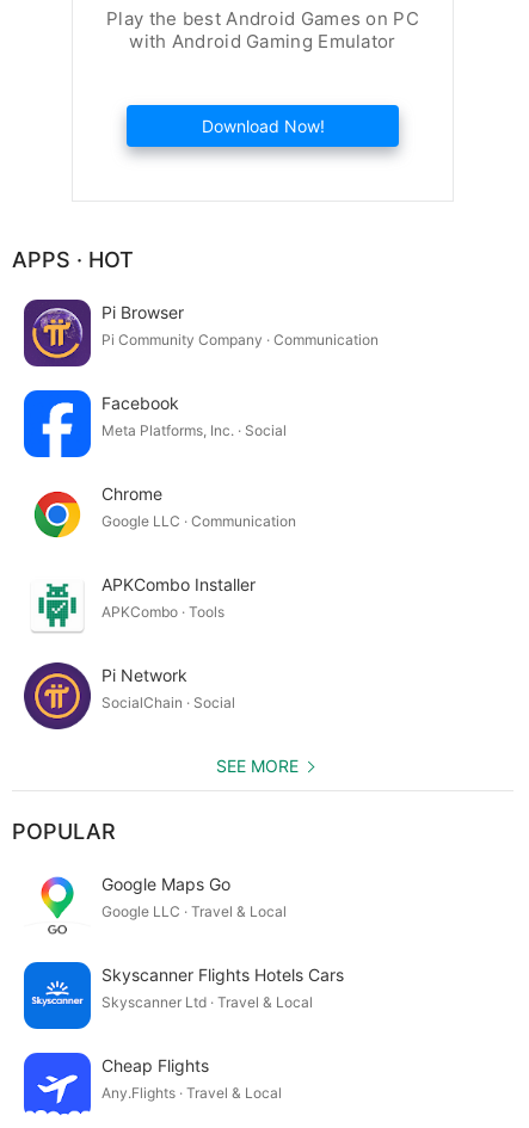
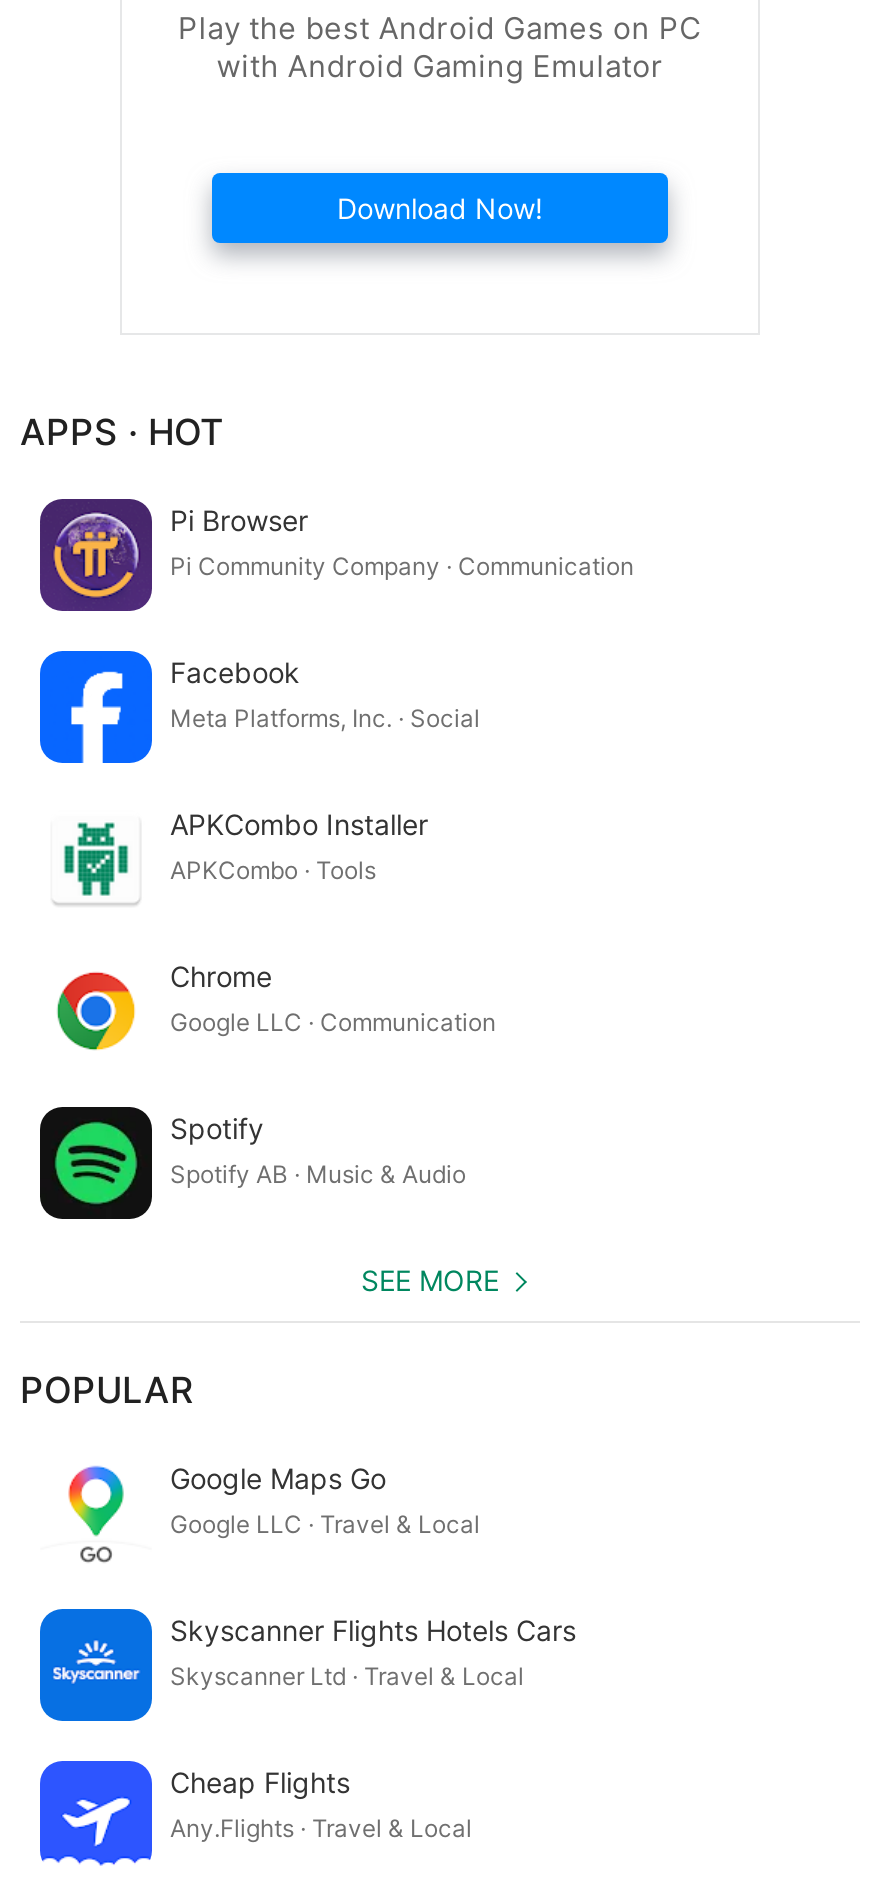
moved [33,483,296,538] -> [56,958,496,1051]: [image] | Chrome | Google LLC · Communication
moved [35,574,256,628] -> [58,806,428,897]: [image] | APKCombo Installer | APKCombo · Tools
[23,661,235,731] [image] | Pi Network | SocialChain · Social -> [38,1105,466,1221] [image] | Spotify | Spotify AB · Music & Audio

